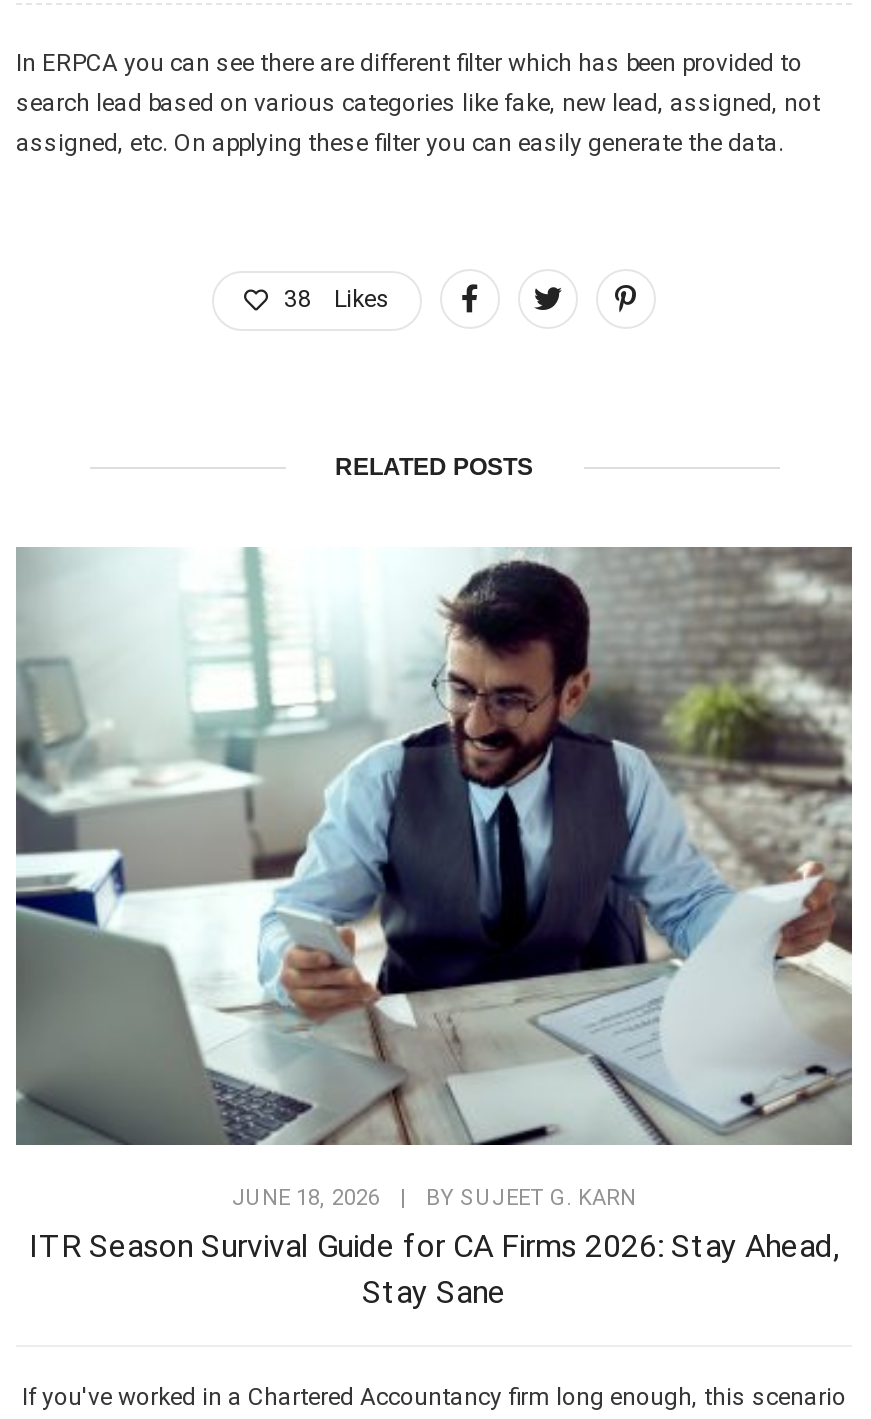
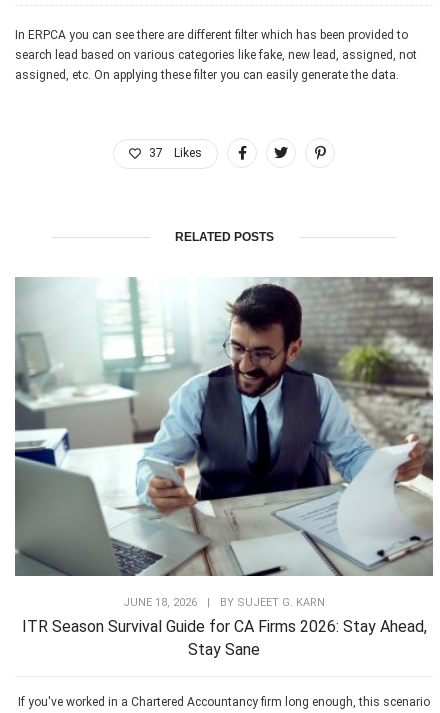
[284,285,390,313] 38 Likes -> [149,146,202,160] 37 Likes

